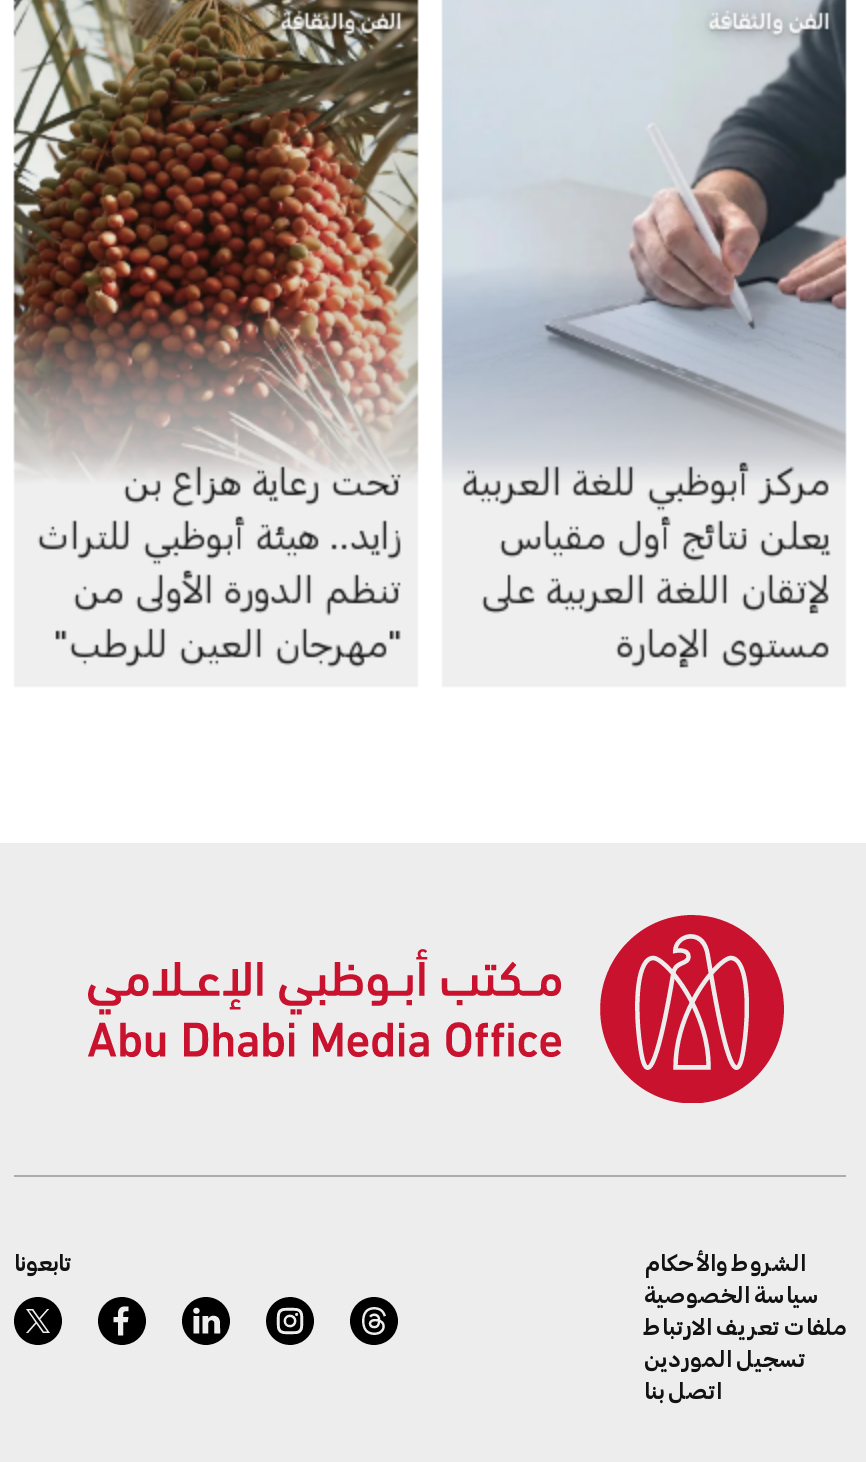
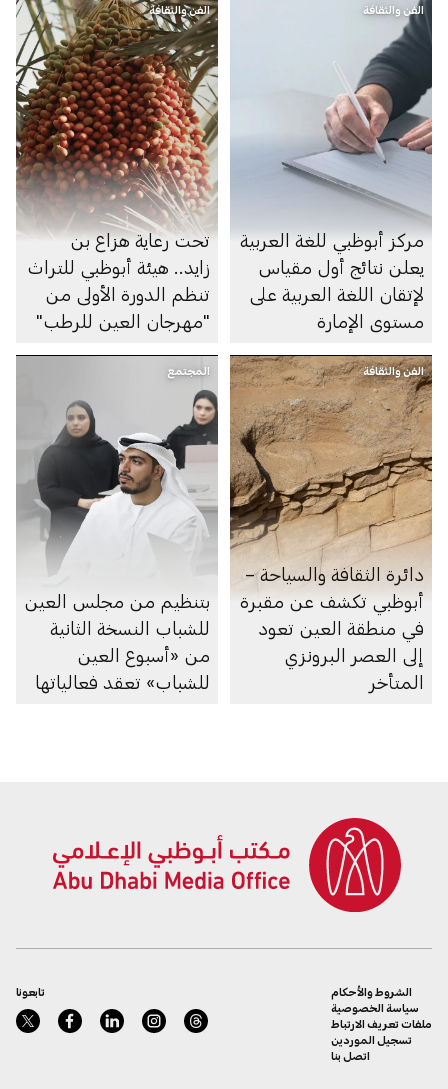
none -> [16,354,218,574] [image] | المجتمع
none -> [29,590,215,693] بتنظيم من مجلس العين | للشباب النسخة الثانية | من «أسبوع العين | للشباب» تعقد فعالياتها
none -> [229,354,433,567] [image] | الفن والثقافة
none -> [245,563,429,693] دائرة الثقافة والسياحة – | أبوظبي تكشف عن مقبرة | في منطقة العين تعود | إلى العصر البرونزي | المتأخر

